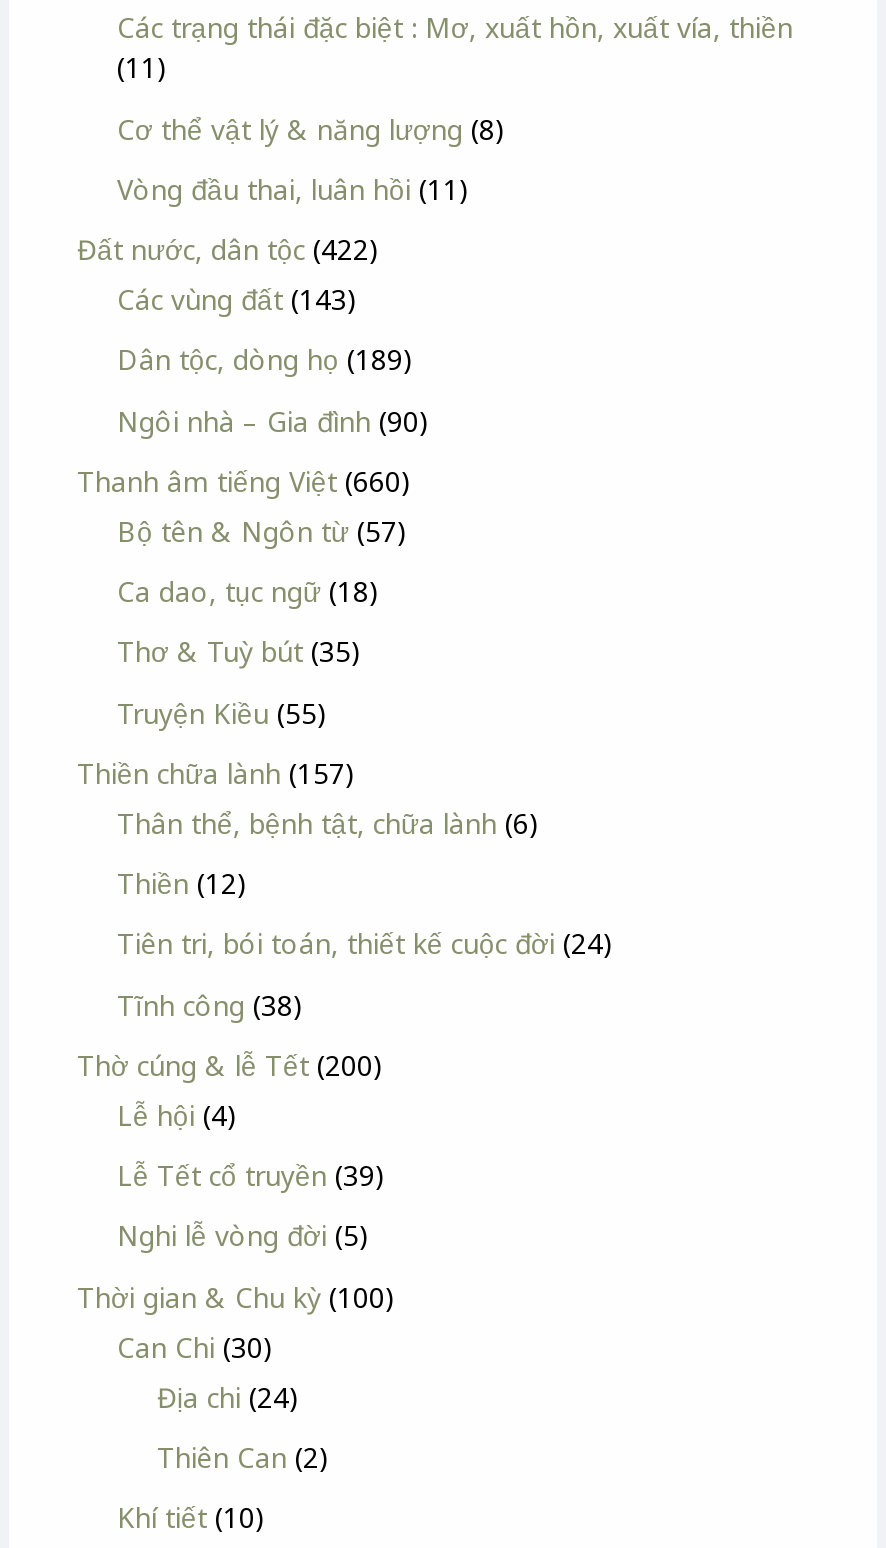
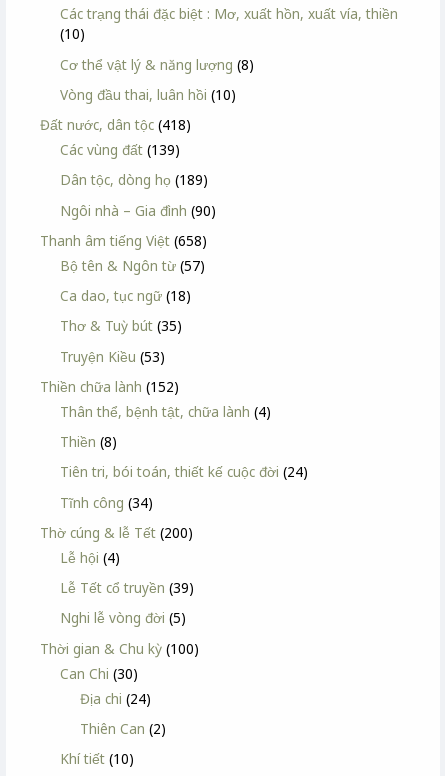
[117,49,167,87] (11) -> [60,24,85,43] (10)
[117,170,469,208] Vòng đầu thai, luân hồi (11) -> [60,85,236,104] Vòng đầu thai, luân hồi (10)
[77,230,379,268] Đất nước, dân tộc (422) -> [40,115,191,134] Đất nước, dân tộc (418)
[117,280,357,318] Các vùng đất (143) -> [60,140,180,159] Các vùng đất (139)
[77,462,411,500] Thanh âm tiếng Việt (660) -> [40,231,207,250] Thanh âm tiếng Việt (658)
[117,693,327,731] Truyện Kiều (55) -> [60,347,165,366] Truyện Kiều (53)
[77,754,355,792] Thiền chữa lành (157) -> [40,377,179,396] Thiền chữa lành (152)
[117,804,539,842] Thân thể, bệnh tật, chữa lành (6) -> [60,402,271,421] Thân thể, bệnh tật, chữa lành (4)
[117,864,247,902] Thiền (12) -> [60,432,117,451] Thiền (8)
[117,985,303,1023] Tĩnh công (38) -> [60,493,153,512] Tĩnh công (34)

